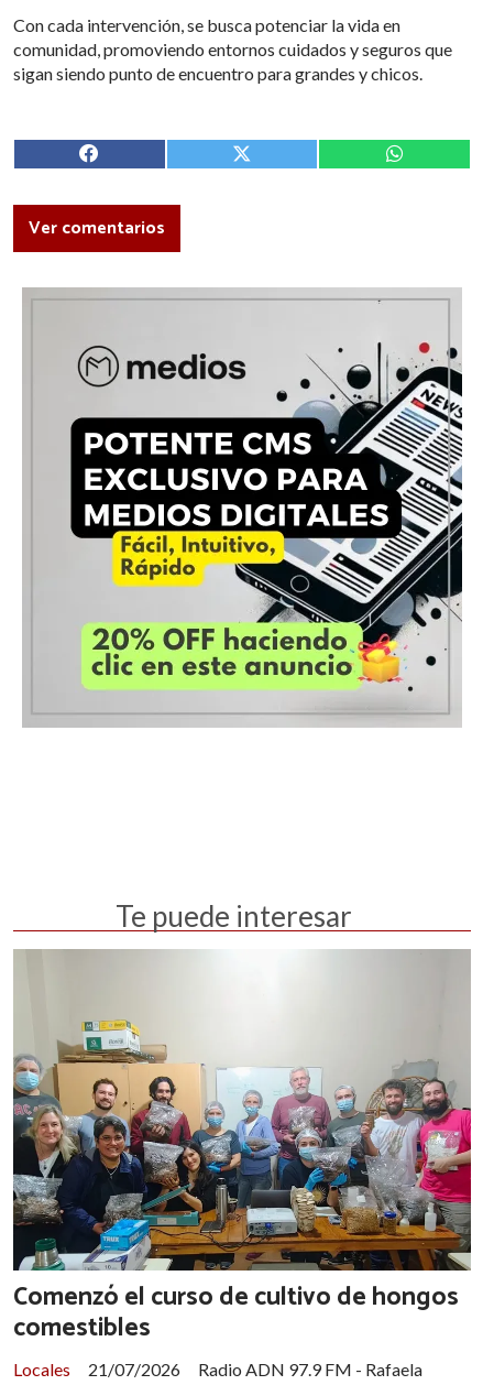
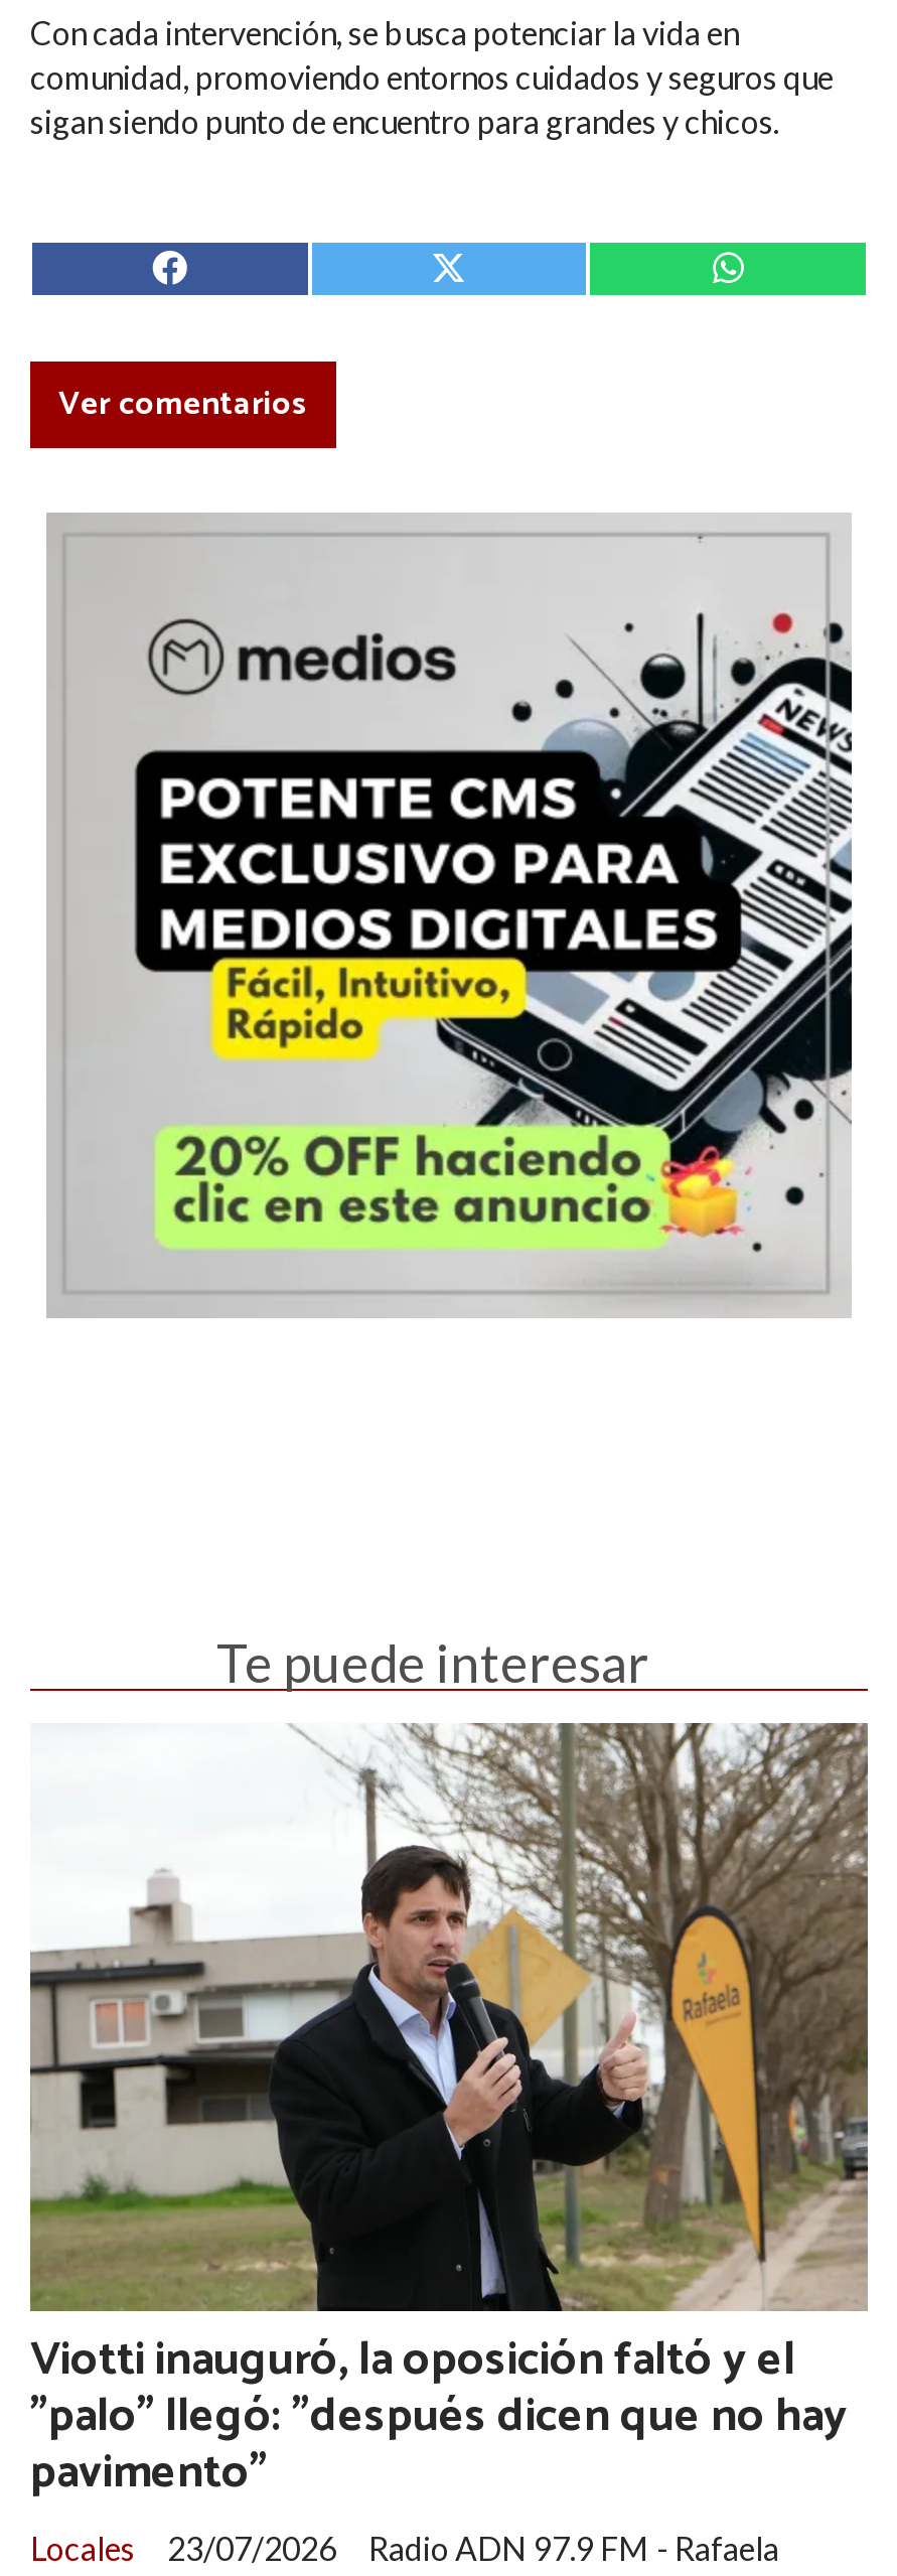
[12,949,472,1349] [image] | Comenzó el curso de cultivo de hongos | comestibles -> [28,1721,870,2511] [image] | Viotti inauguró, la oposición faltó y el | "palo" llegó: "después dicen que no hay | pavimento"
[13,1358,422,1379] Locales 21/07/2026 Radio ADN 97.9 FM - Rafaela -> [30,2528,779,2566] Locales 23/07/2026 Radio ADN 97.9 FM - Rafaela

